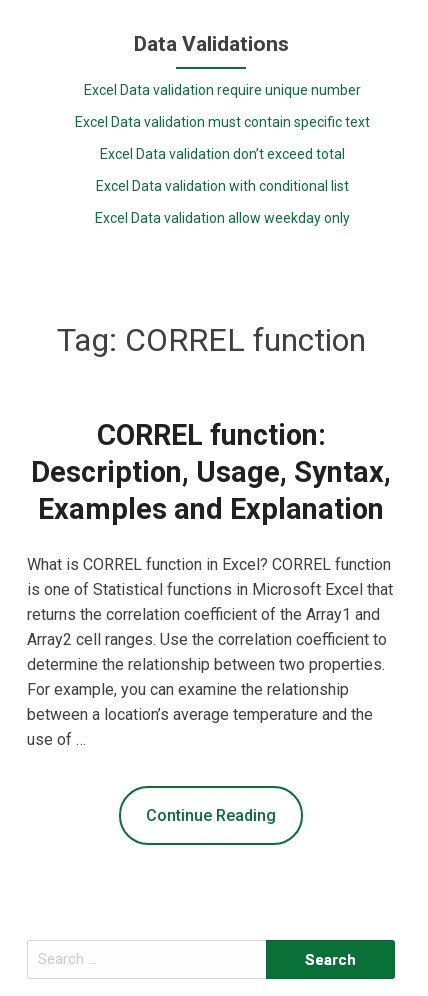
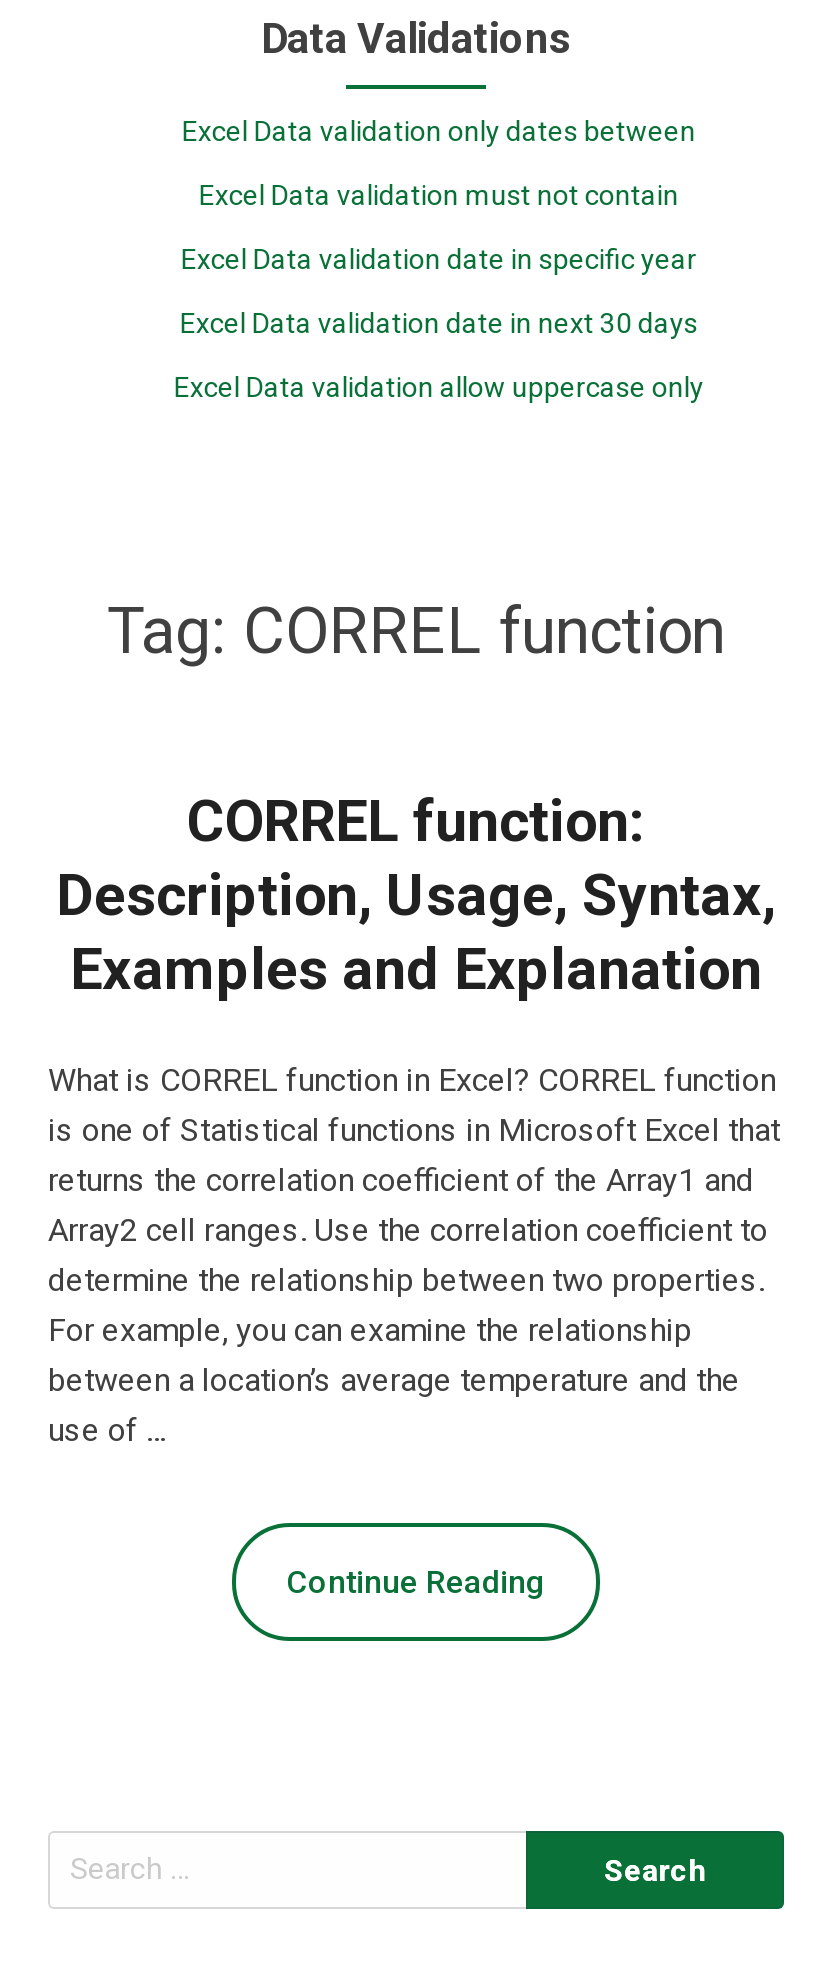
[84,82,361,98] Excel Data validation require unique number -> [182,116,696,148] Excel Data validation only dates between
[75,114,370,130] Excel Data validation must contain specific text -> [199,180,679,212] Excel Data validation must not contain
[100,146,345,162] Excel Data validation don’t exceed total -> [181,244,697,276] Excel Data validation date in specific year
[96,178,349,194] Excel Data validation with conditional list -> [180,308,698,340] Excel Data validation date in next 30 days
[95,210,350,226] Excel Data validation allow weekday only -> [174,372,704,404] Excel Data validation allow uppercase only

